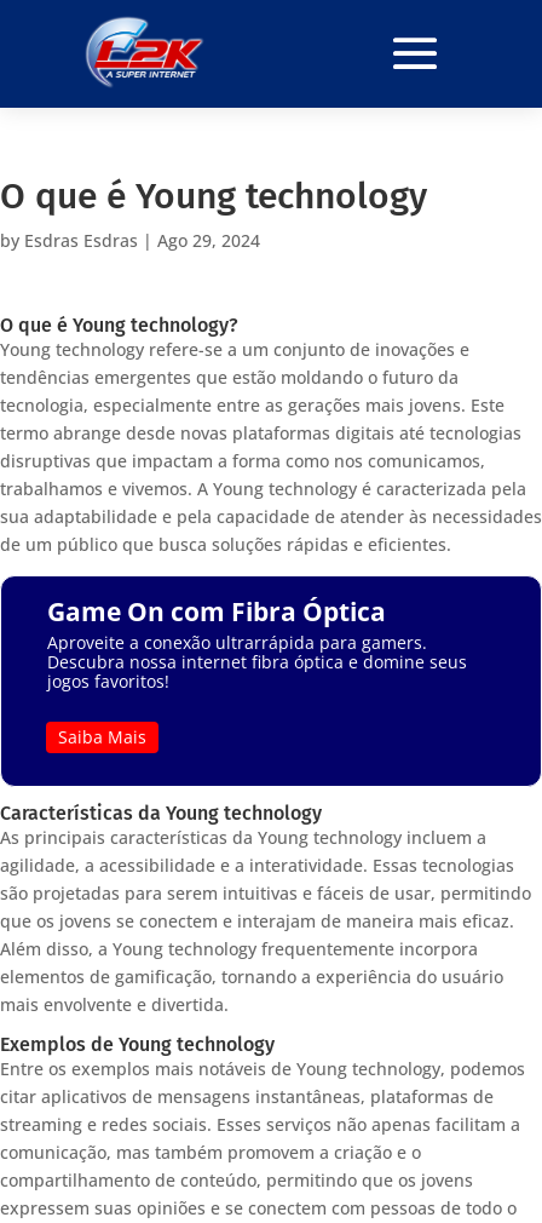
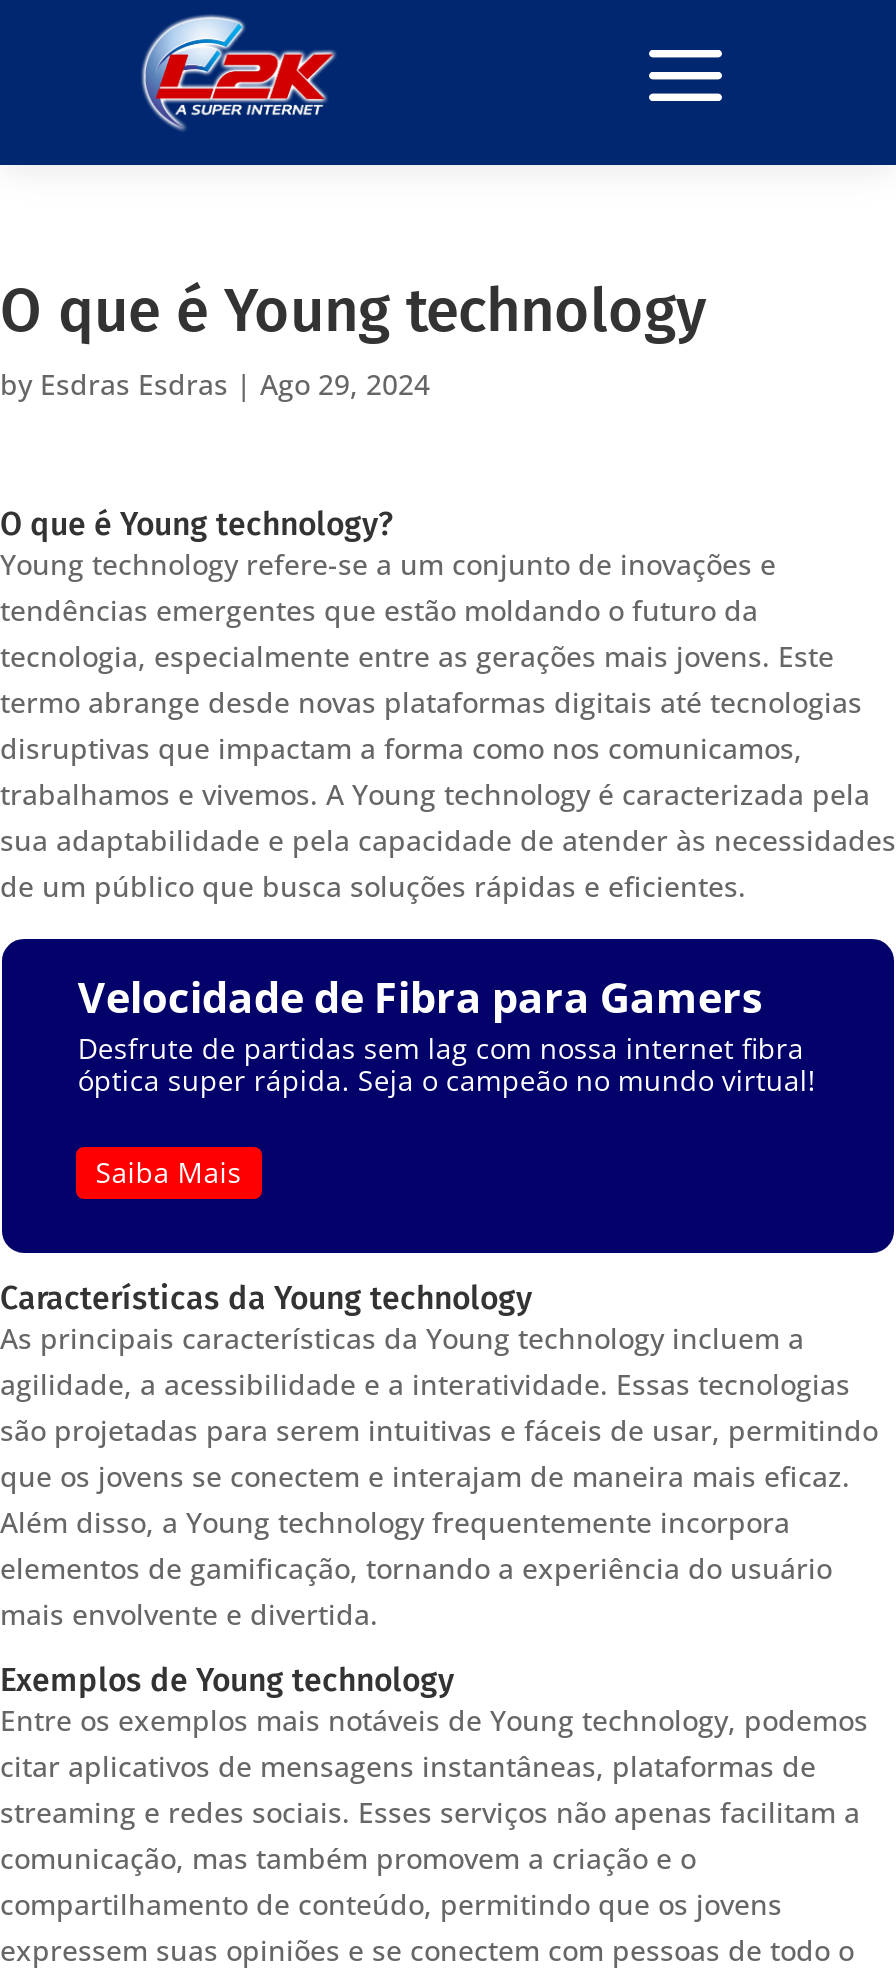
[47,595,467,693] Game On com Fibra Óptica | Aproveite a conexão ultrarrápida para gamers. | Descubra nossa internet fibra óptica e domine seus | jogos favoritos! -> [78,970,816,1100] Velocidade de Fibra para Gamers | Desfrute de partidas sem lag com nossa internet fibra | óptica super rápida. Seja o campeão no mundo virtual!

